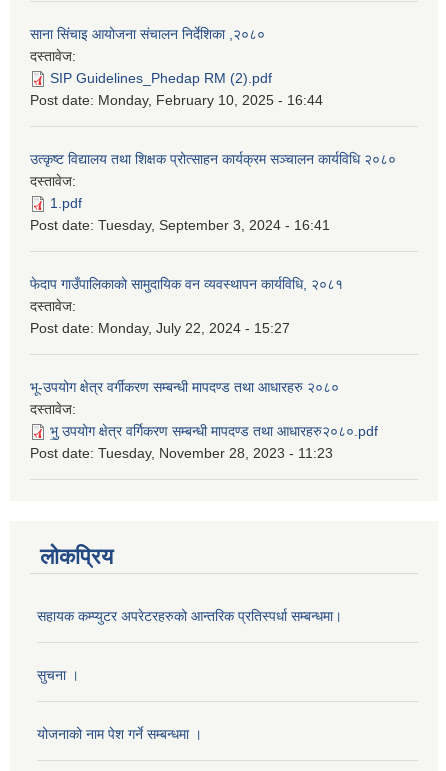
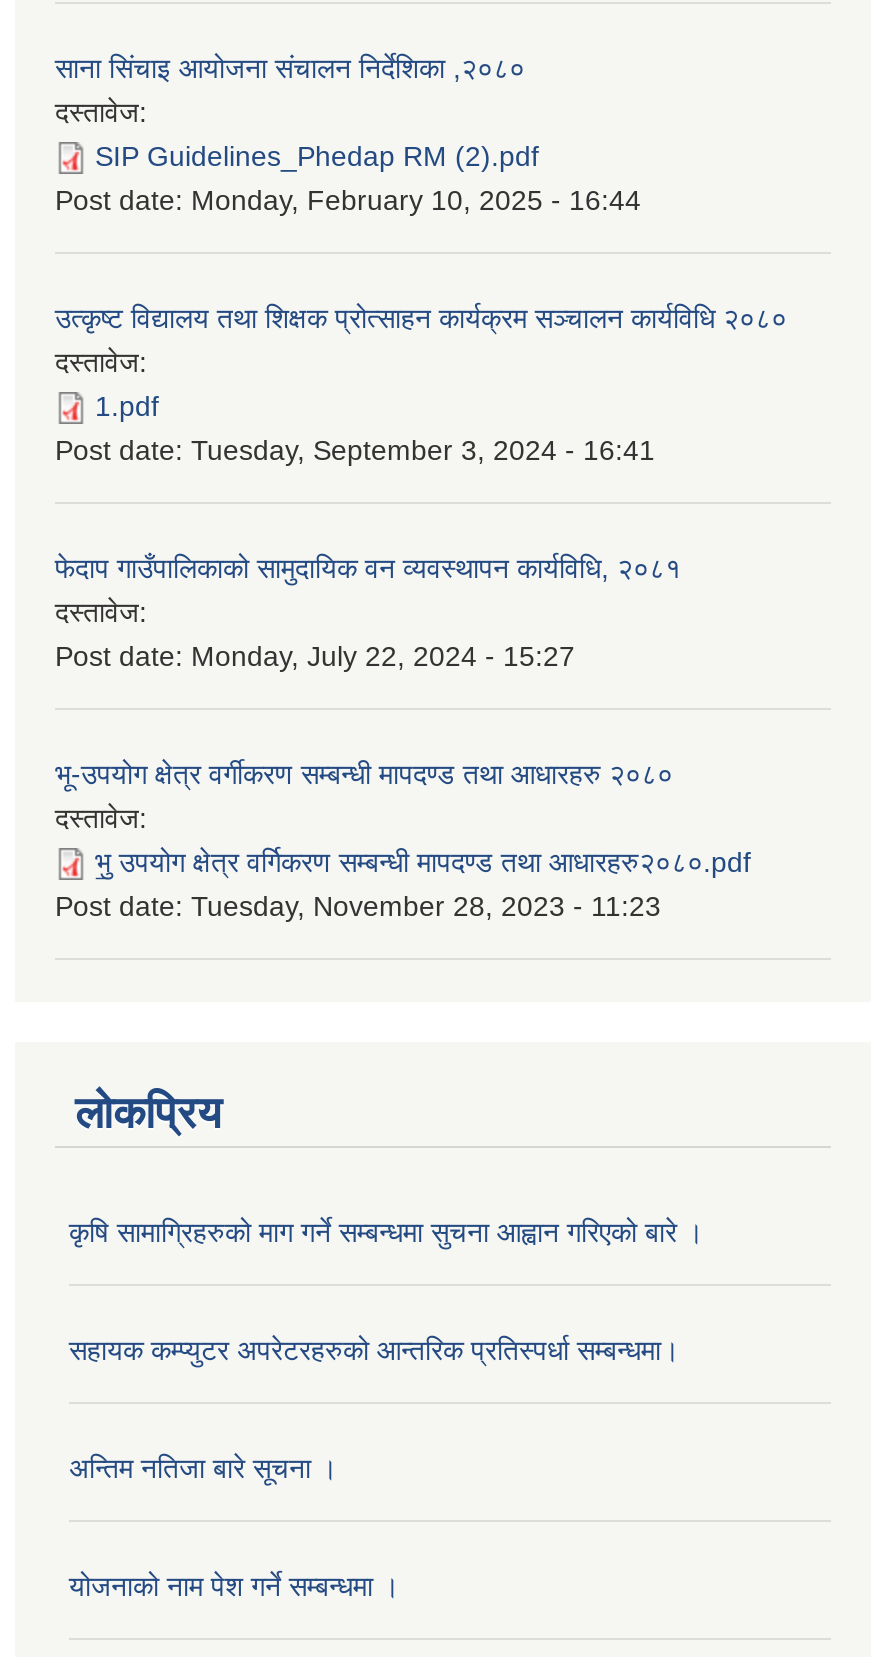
none -> [69,1216,703,1248] कृषि सामाग्रिहरुको माग गर्ने सम्बन्धमा सुचना आह्वान गरिएको बारे ।
[37,667,79,683] सुचना । -> [69,1452,337,1484] अन्तिम नतिजा बारे सूचना ।

